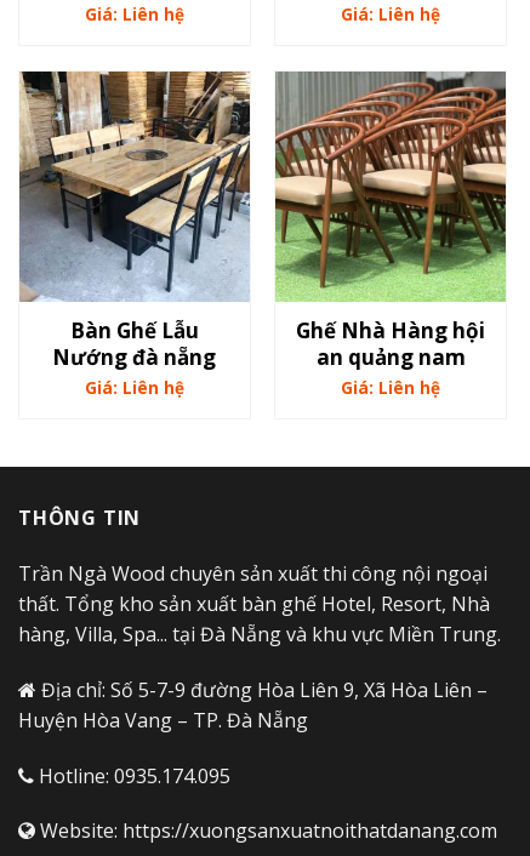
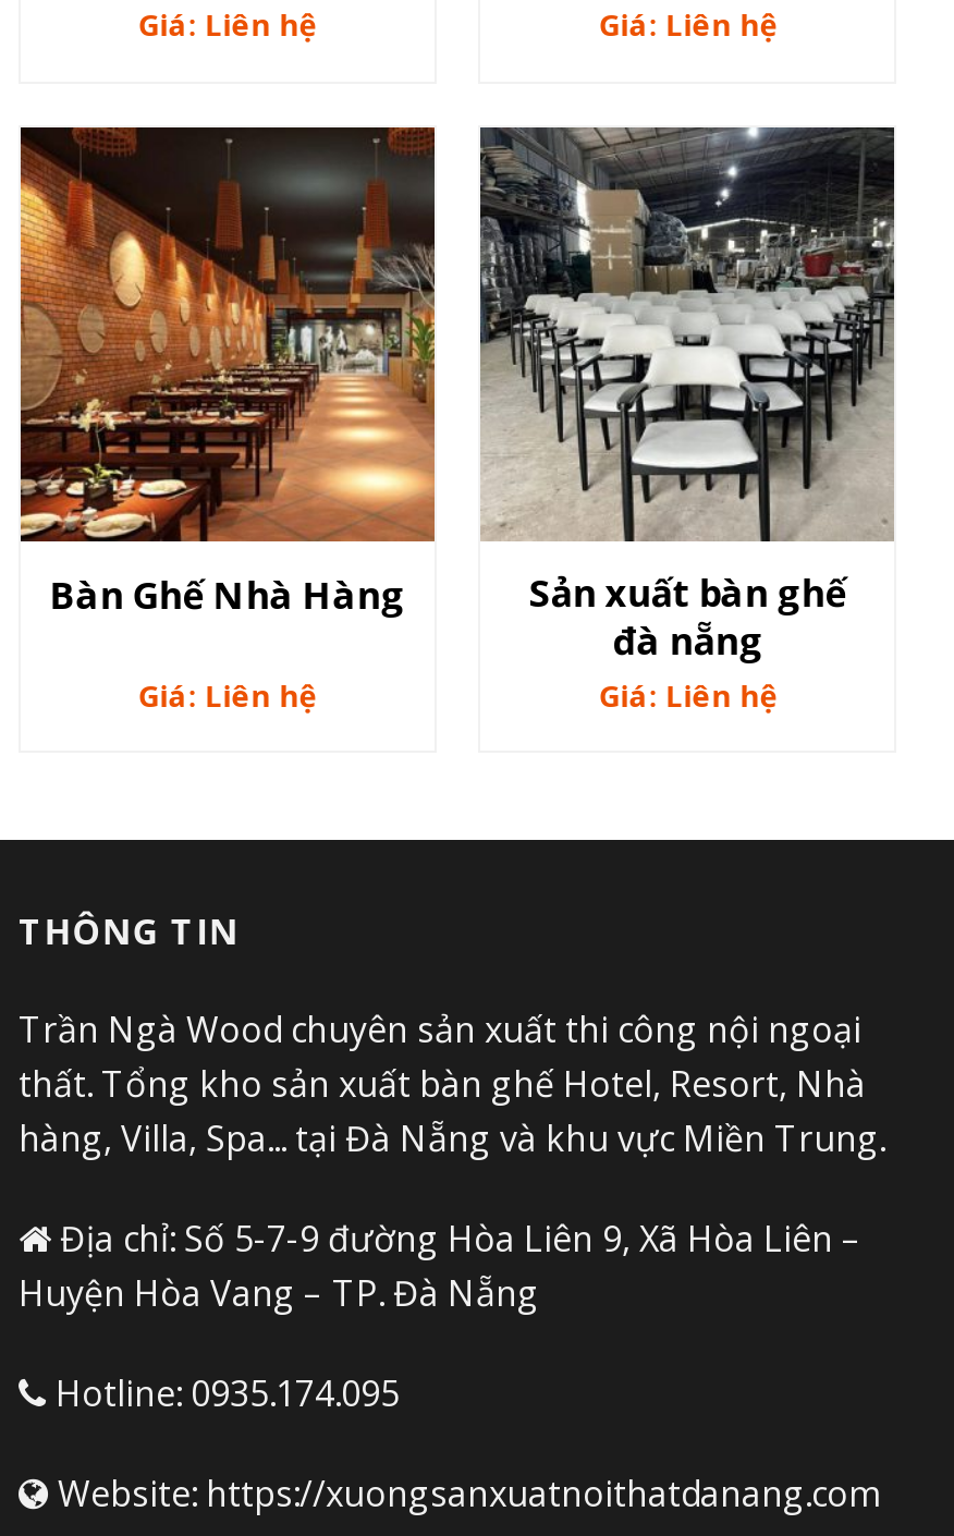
[18,70,251,371] [image] | Bàn Ghế Lẫu | Nướng đà nẵng -> [19,124,437,621] [image] | Bàn Ghế Nhà Hàng
[274,72,507,371] [image] | Ghế Nhà Hàng hội | an quảng nam -> [478,126,896,666] [image] | Sản xuất bàn ghế | đà nẵng

